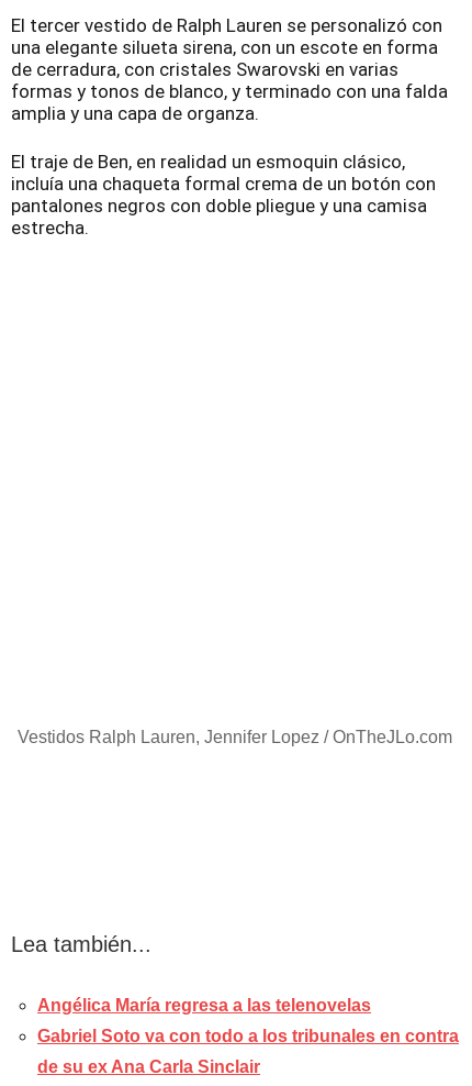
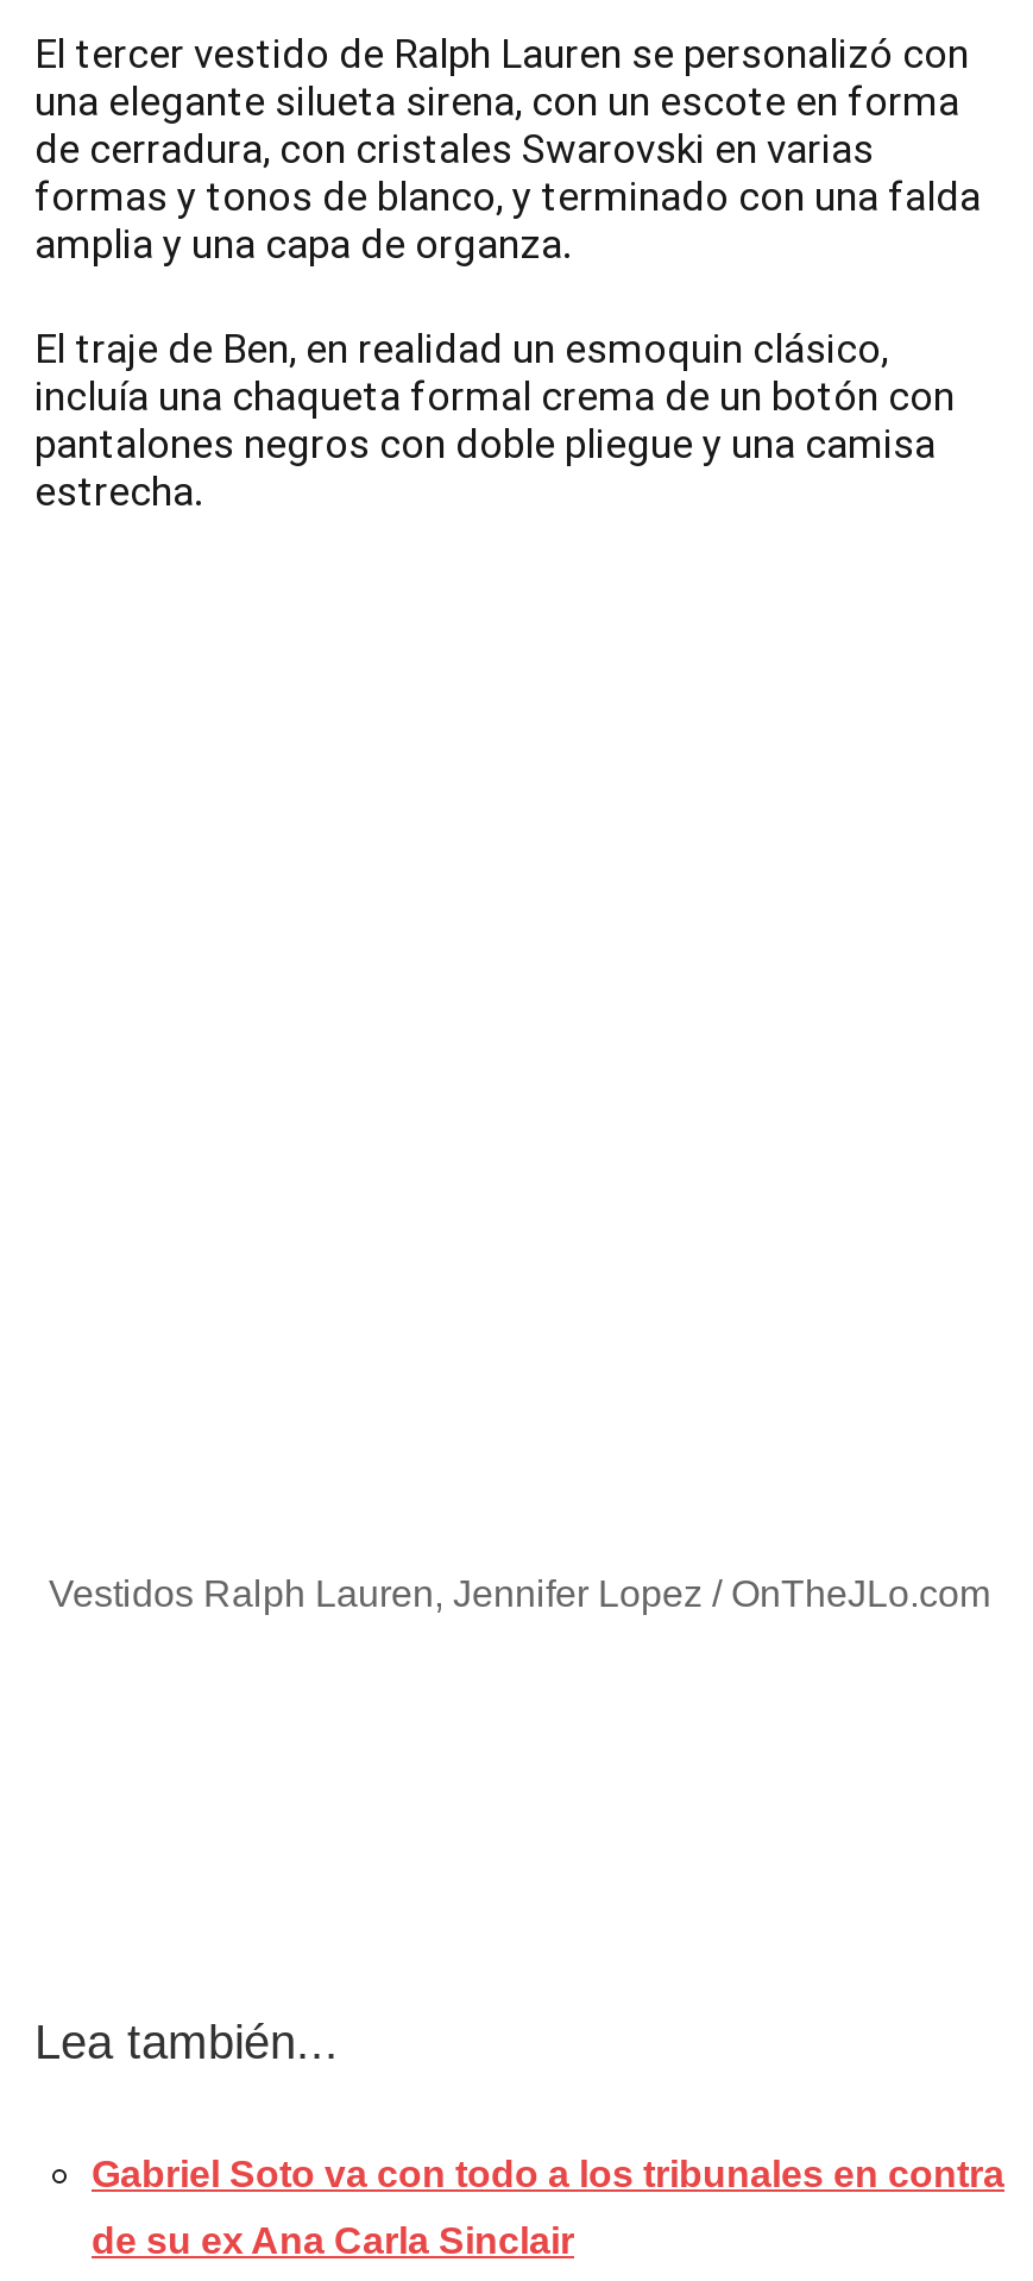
[37,996,371,1015] Angélica María regresa a las telenovelas -> none

